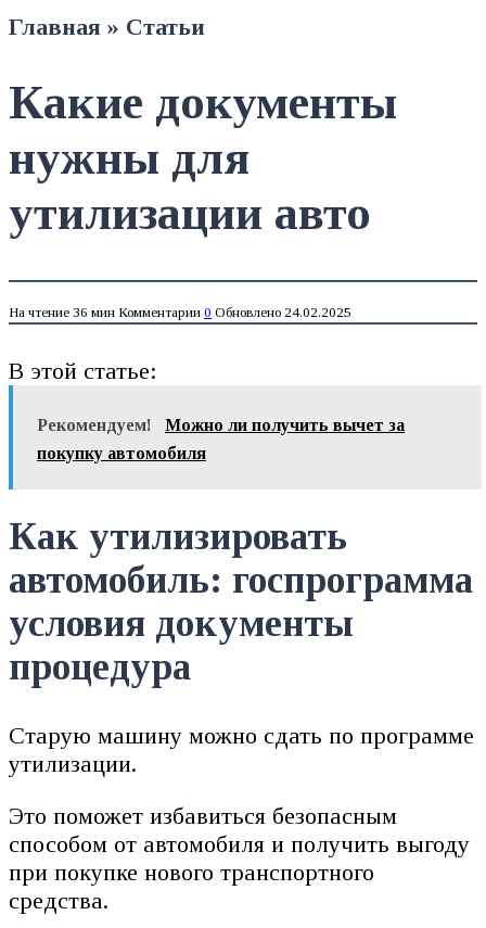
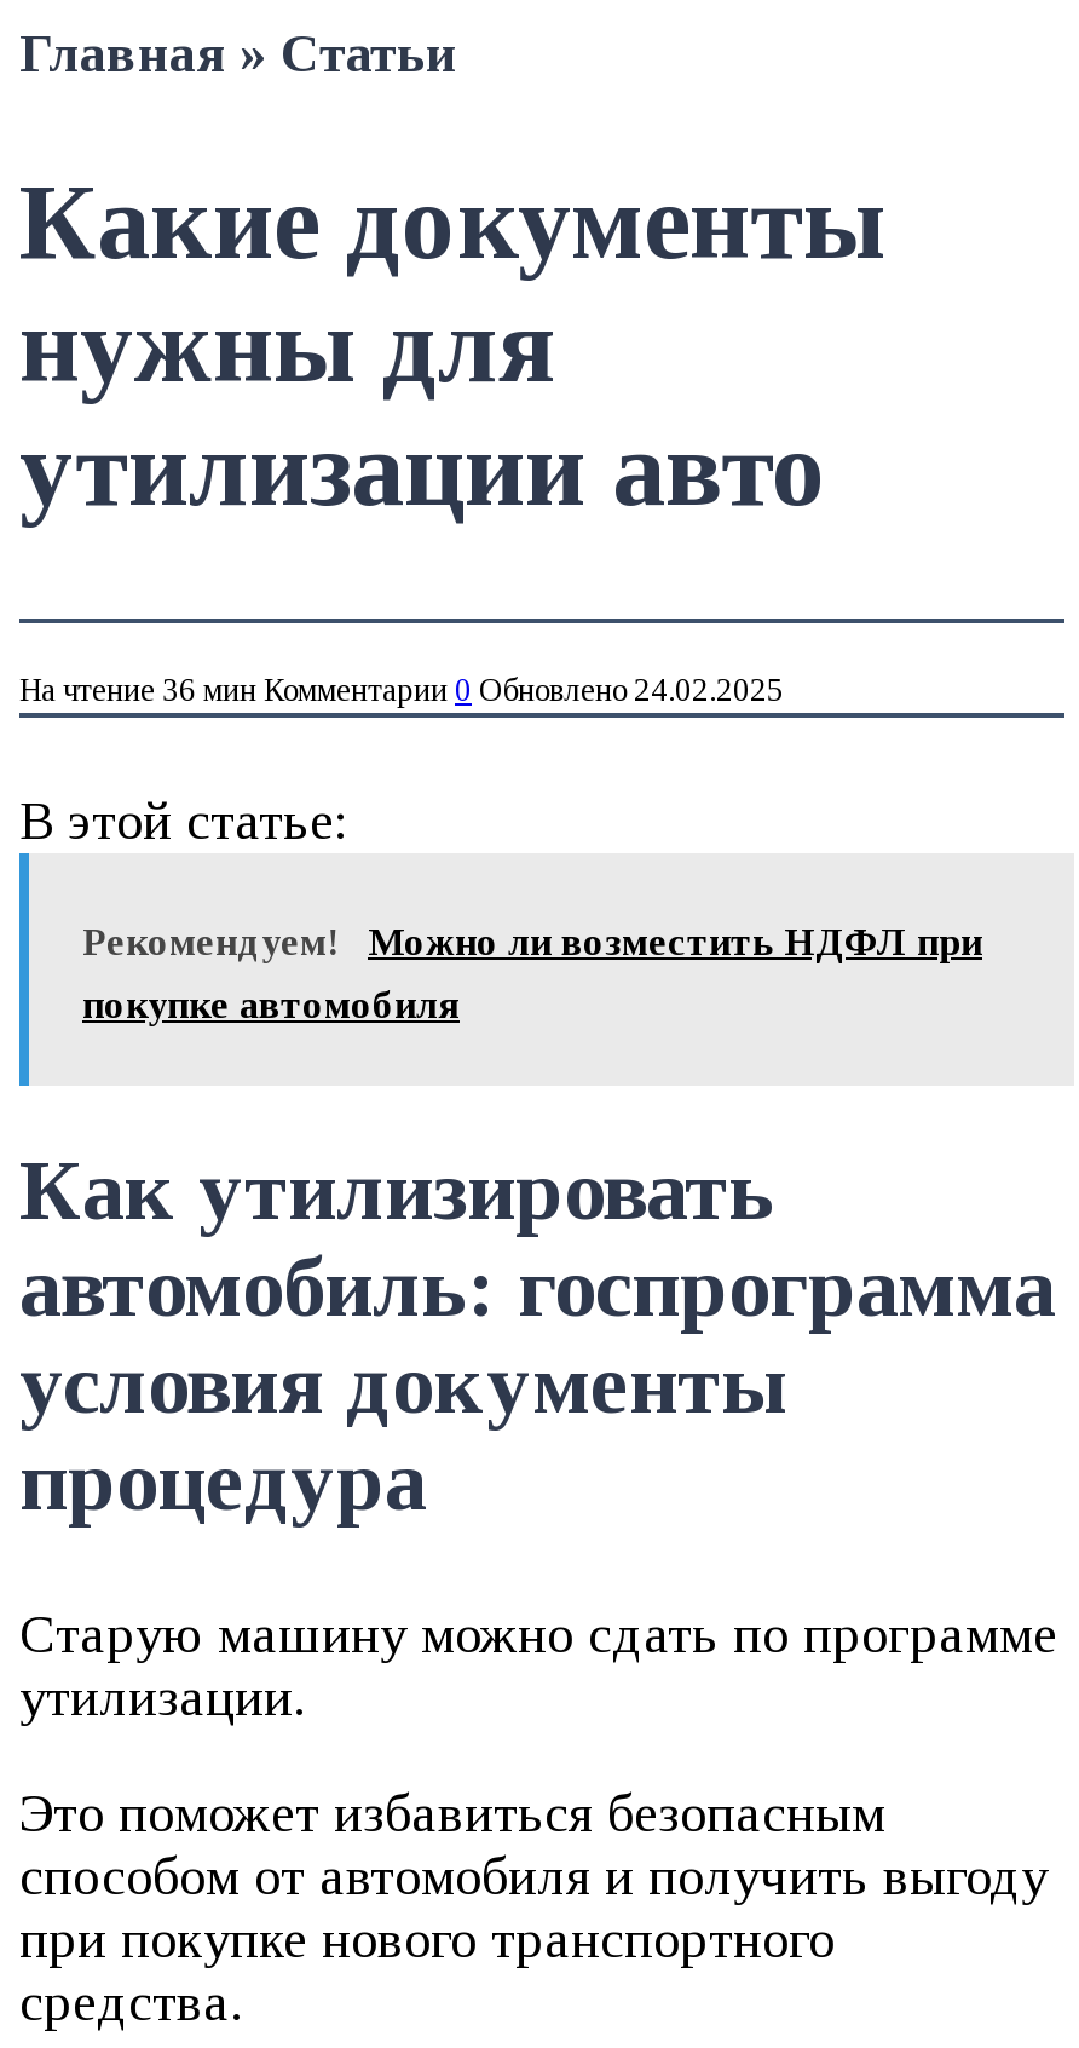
[165,415,405,434] Можно ли получить вычет за -> [368,921,982,962] Можно ли возместить НДФЛ при
[37,444,206,462] покупку автомобиля -> [82,984,460,1025] покупке автомобиля

